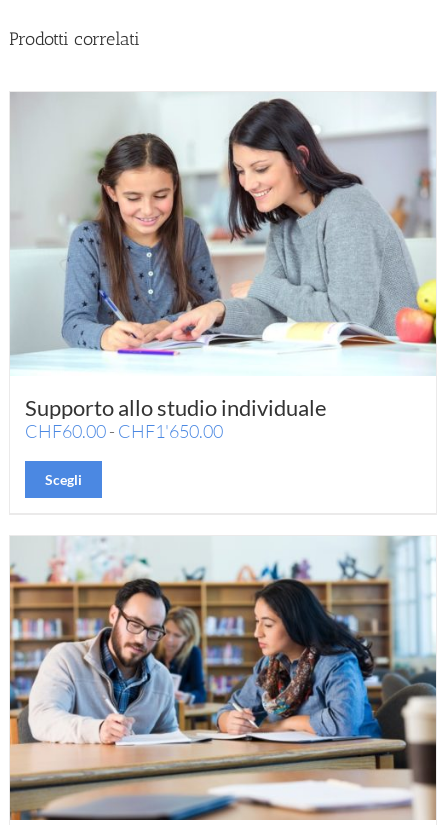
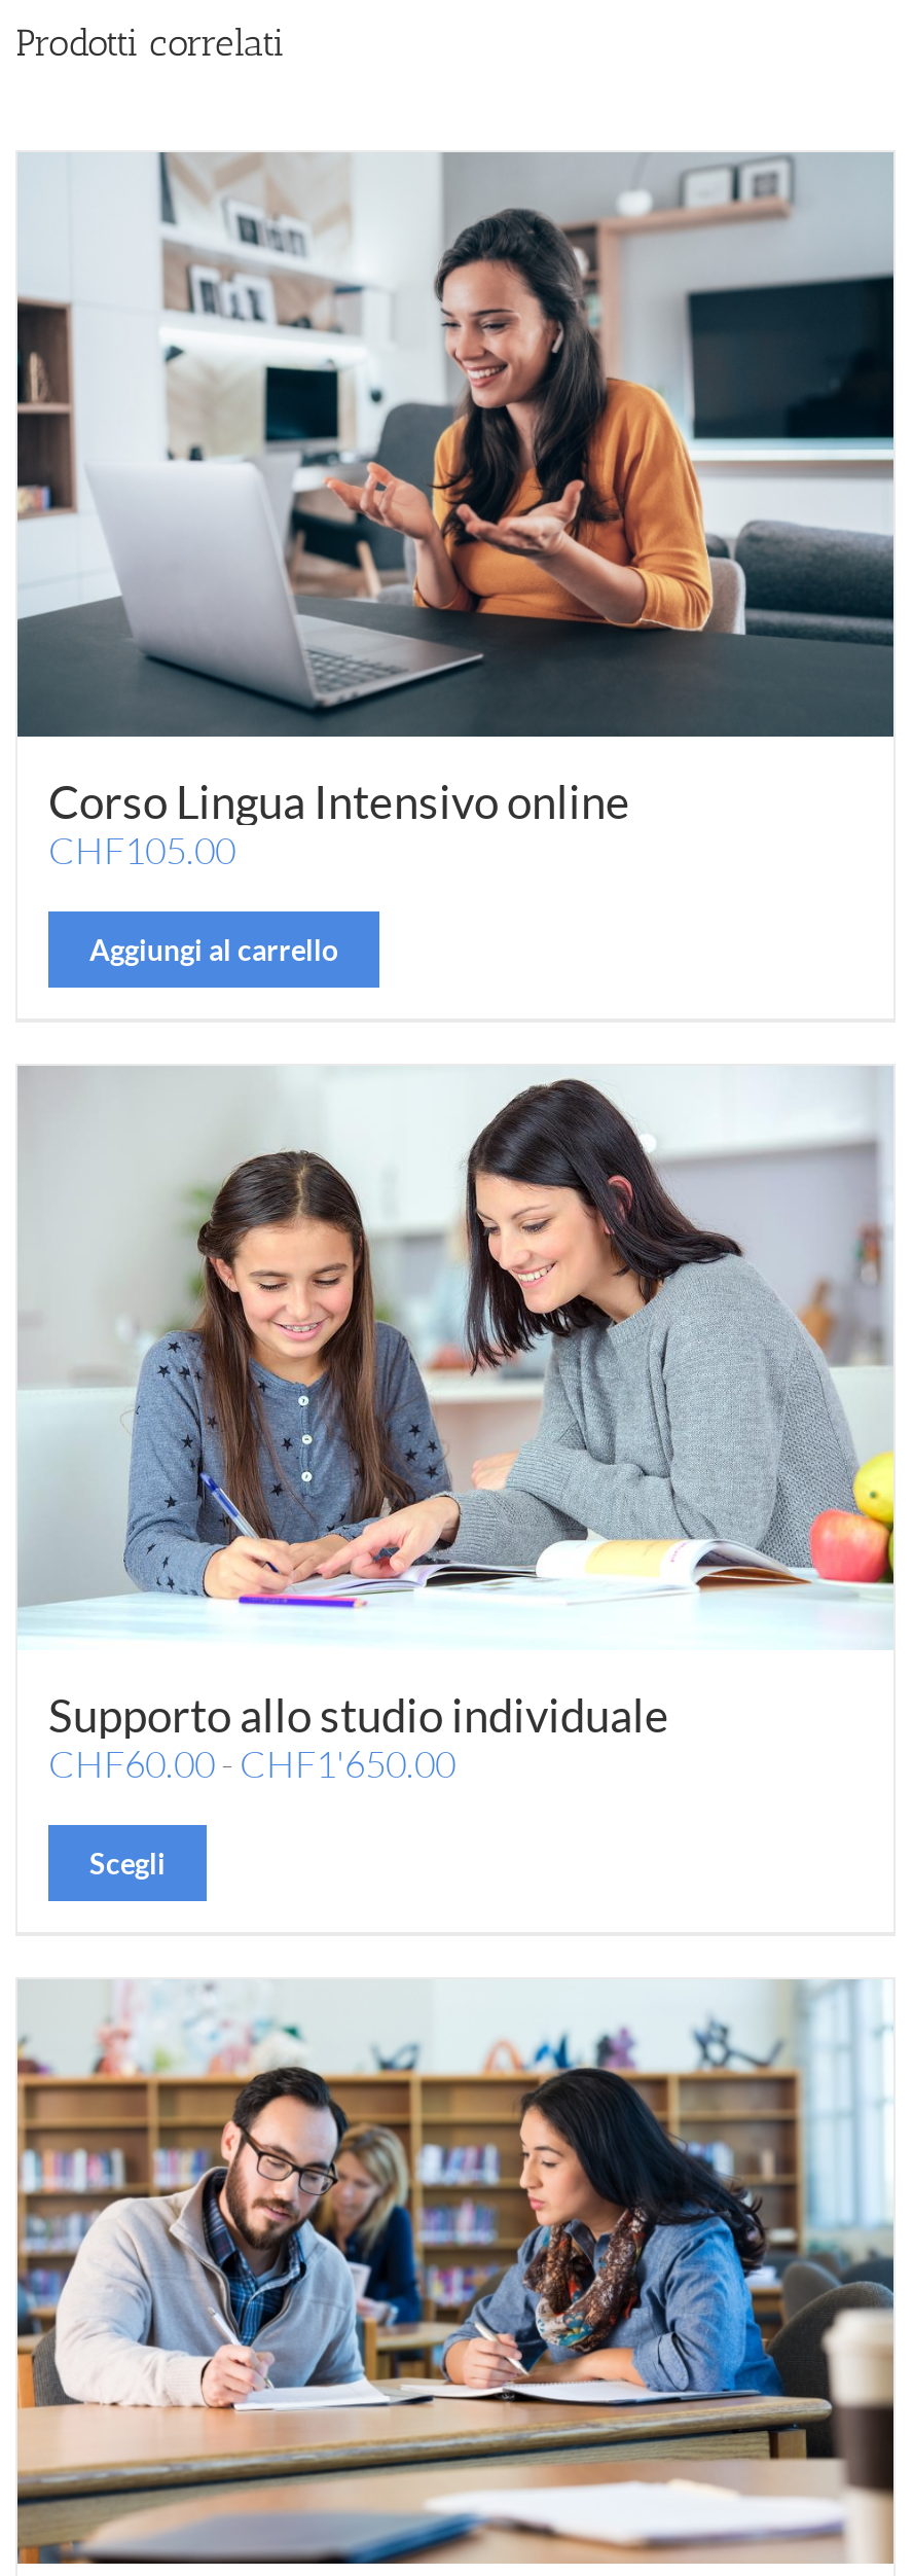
none -> [15,152,896,967] [image] | Corso Lingua Intensivo online | CHF105.00 | Aggiungi al carrello

